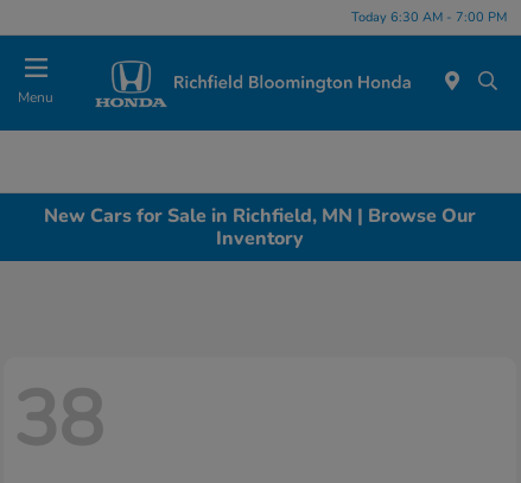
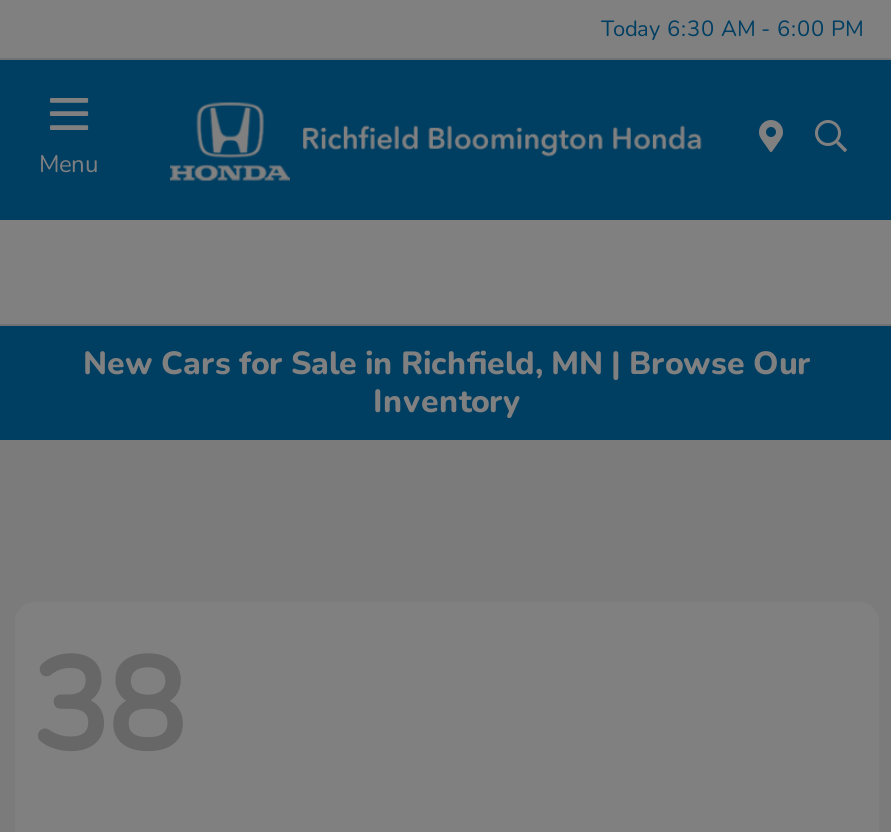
[351,8,507,26] Today 6:30 AM - 7:00 PM -> [601,13,863,43] Today 6:30 AM - 6:00 PM

